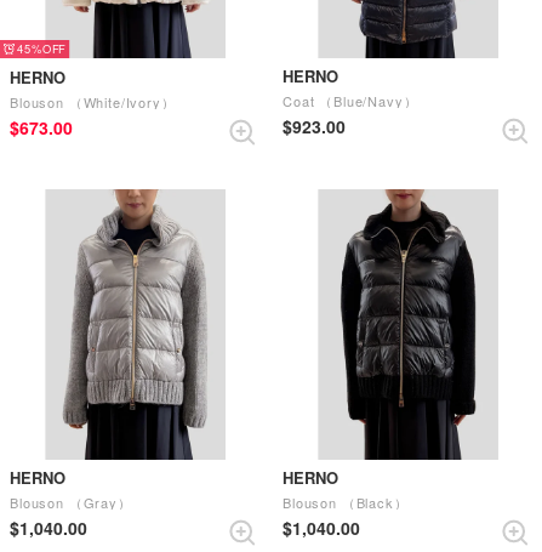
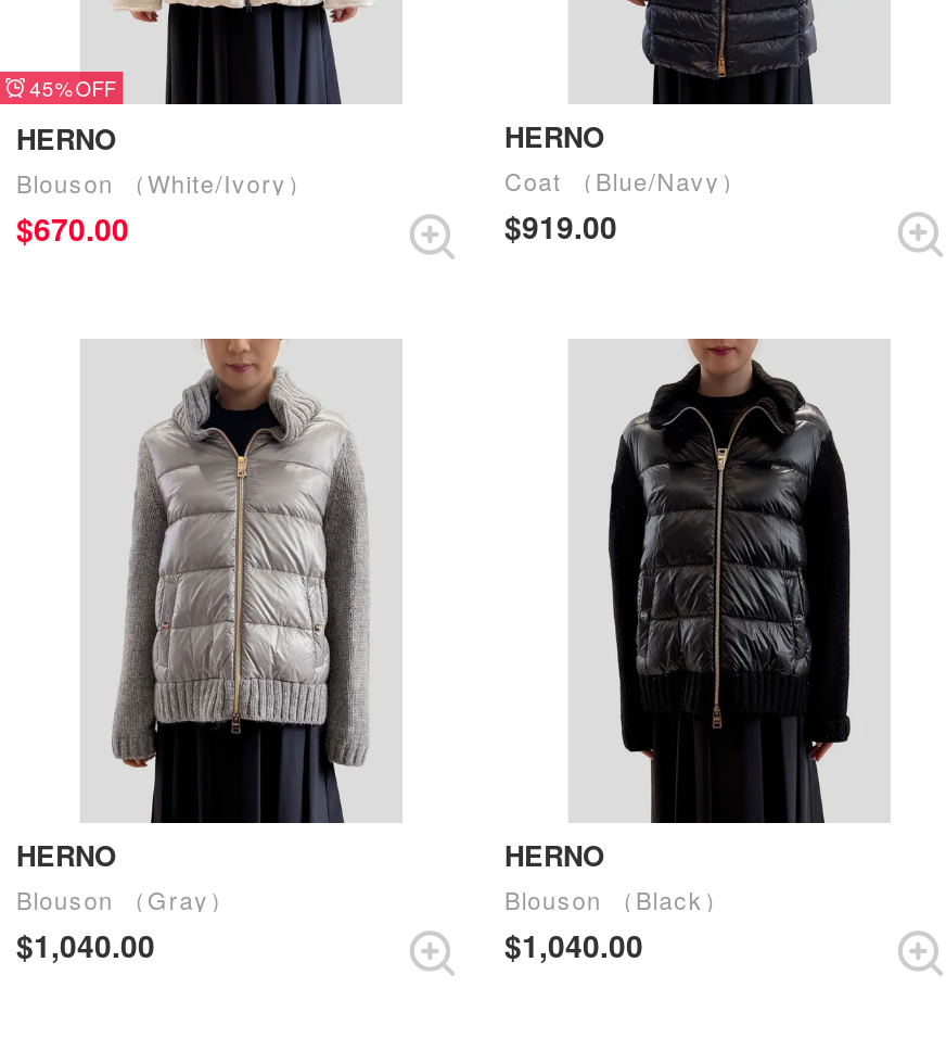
[10,115,73,140] $‌673.00 -> [16,207,129,250] $‌670.00
[283,114,346,139] $‌923.00 -> [504,205,617,248] $‌919.00

